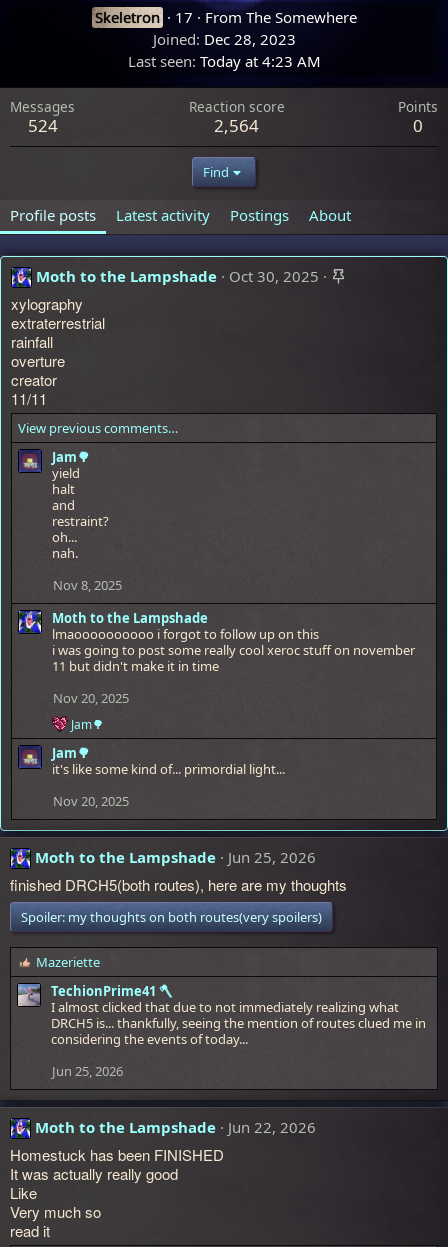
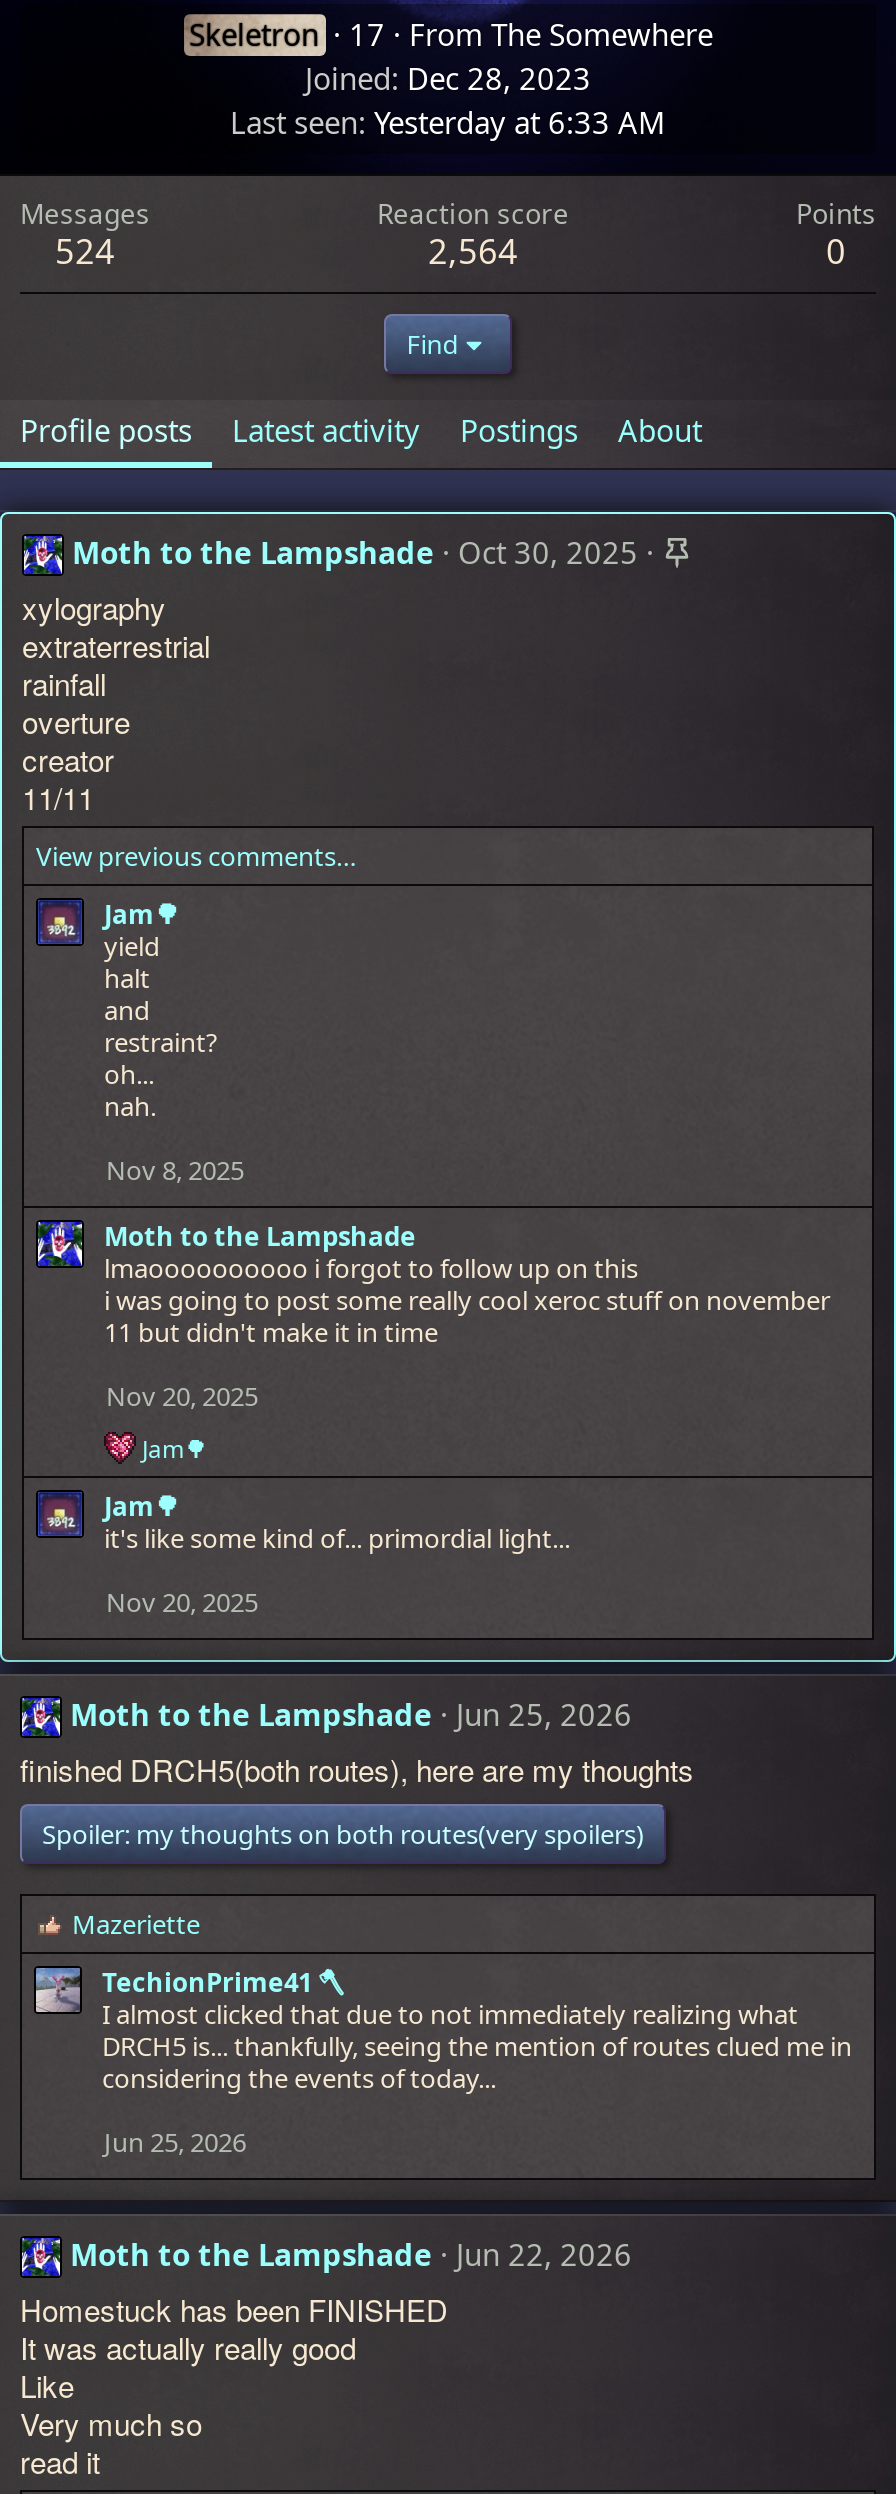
[127,51,320,71] Last seen Today at 4:23 AM -> [230,102,666,142] Last seen Yesterday at 6:33 AM

